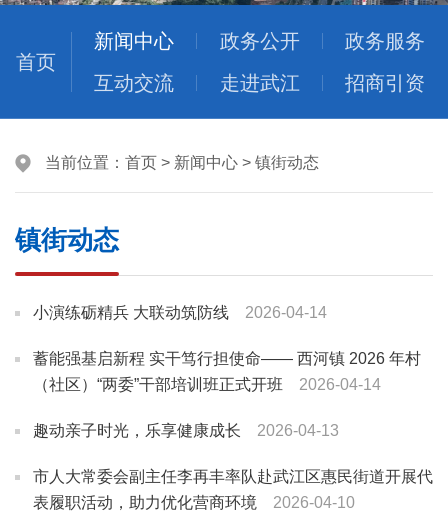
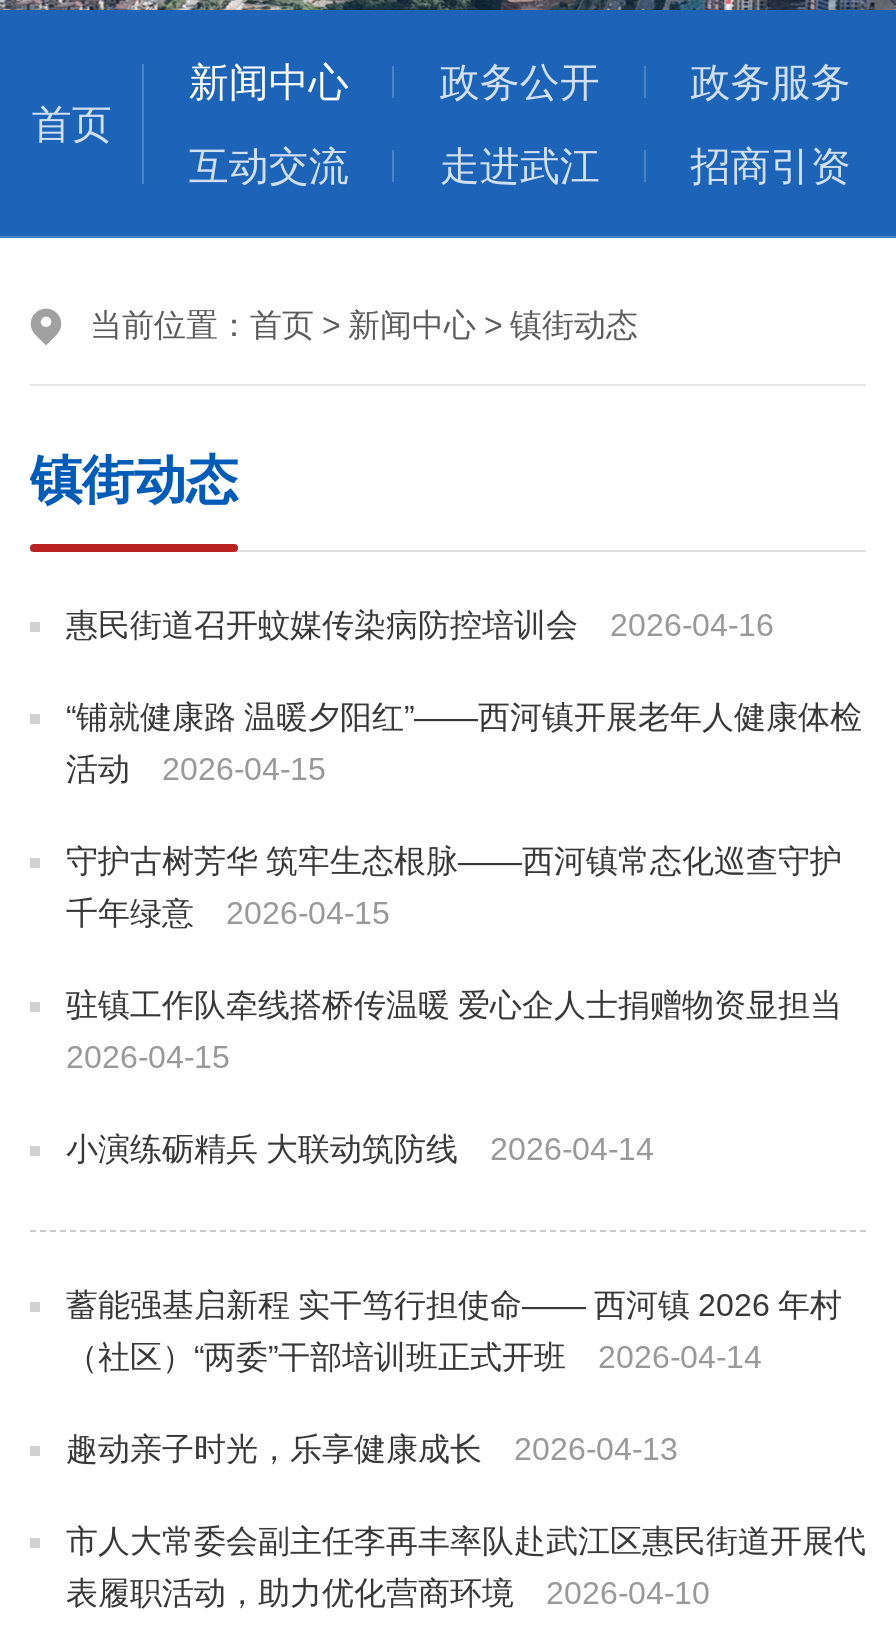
none -> [66,608,862,1074] 惠民街道召开蚊媒传染病防控培训会 | 2026-04-16 | “铺就健康路 温暖夕阳红”——西河镇开展老年人健康体检 | 活动 | 2026-04-15 | 守护古树芳华 筑牢生态根脉——西河镇常态化巡查守护 | 千年绿意 | 2026-04-15 | 驻镇工作队牵线搭桥传温暖 爱心企人士捐赠物资显担当 | 2026-04-15

